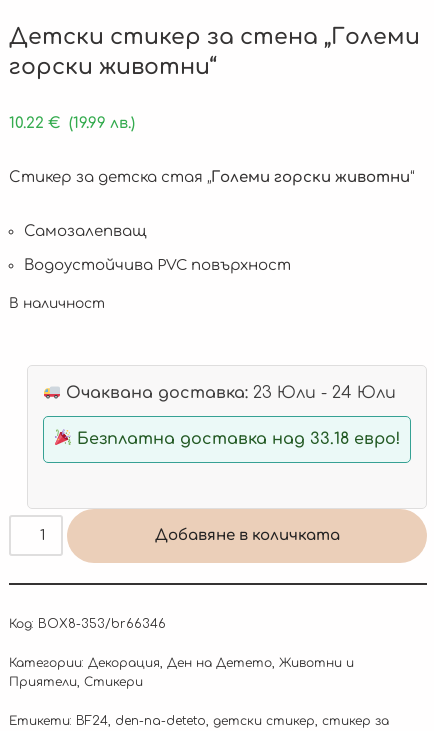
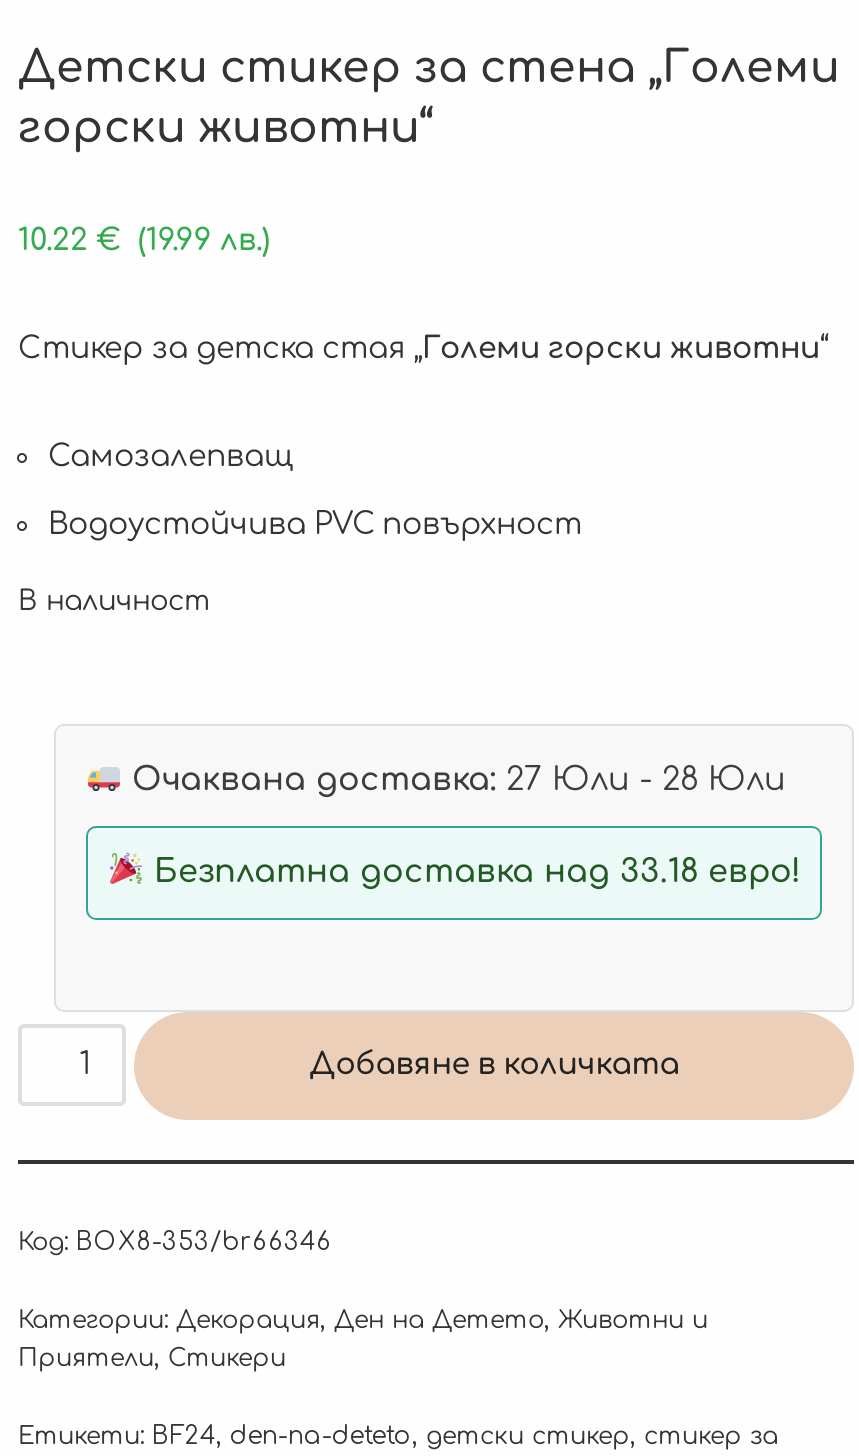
[66,384,396,402] Очаквана доставка: 23 Юли - 24 Юли -> [132,761,786,797] Очаквана доставка: 27 Юли - 28 Юли

